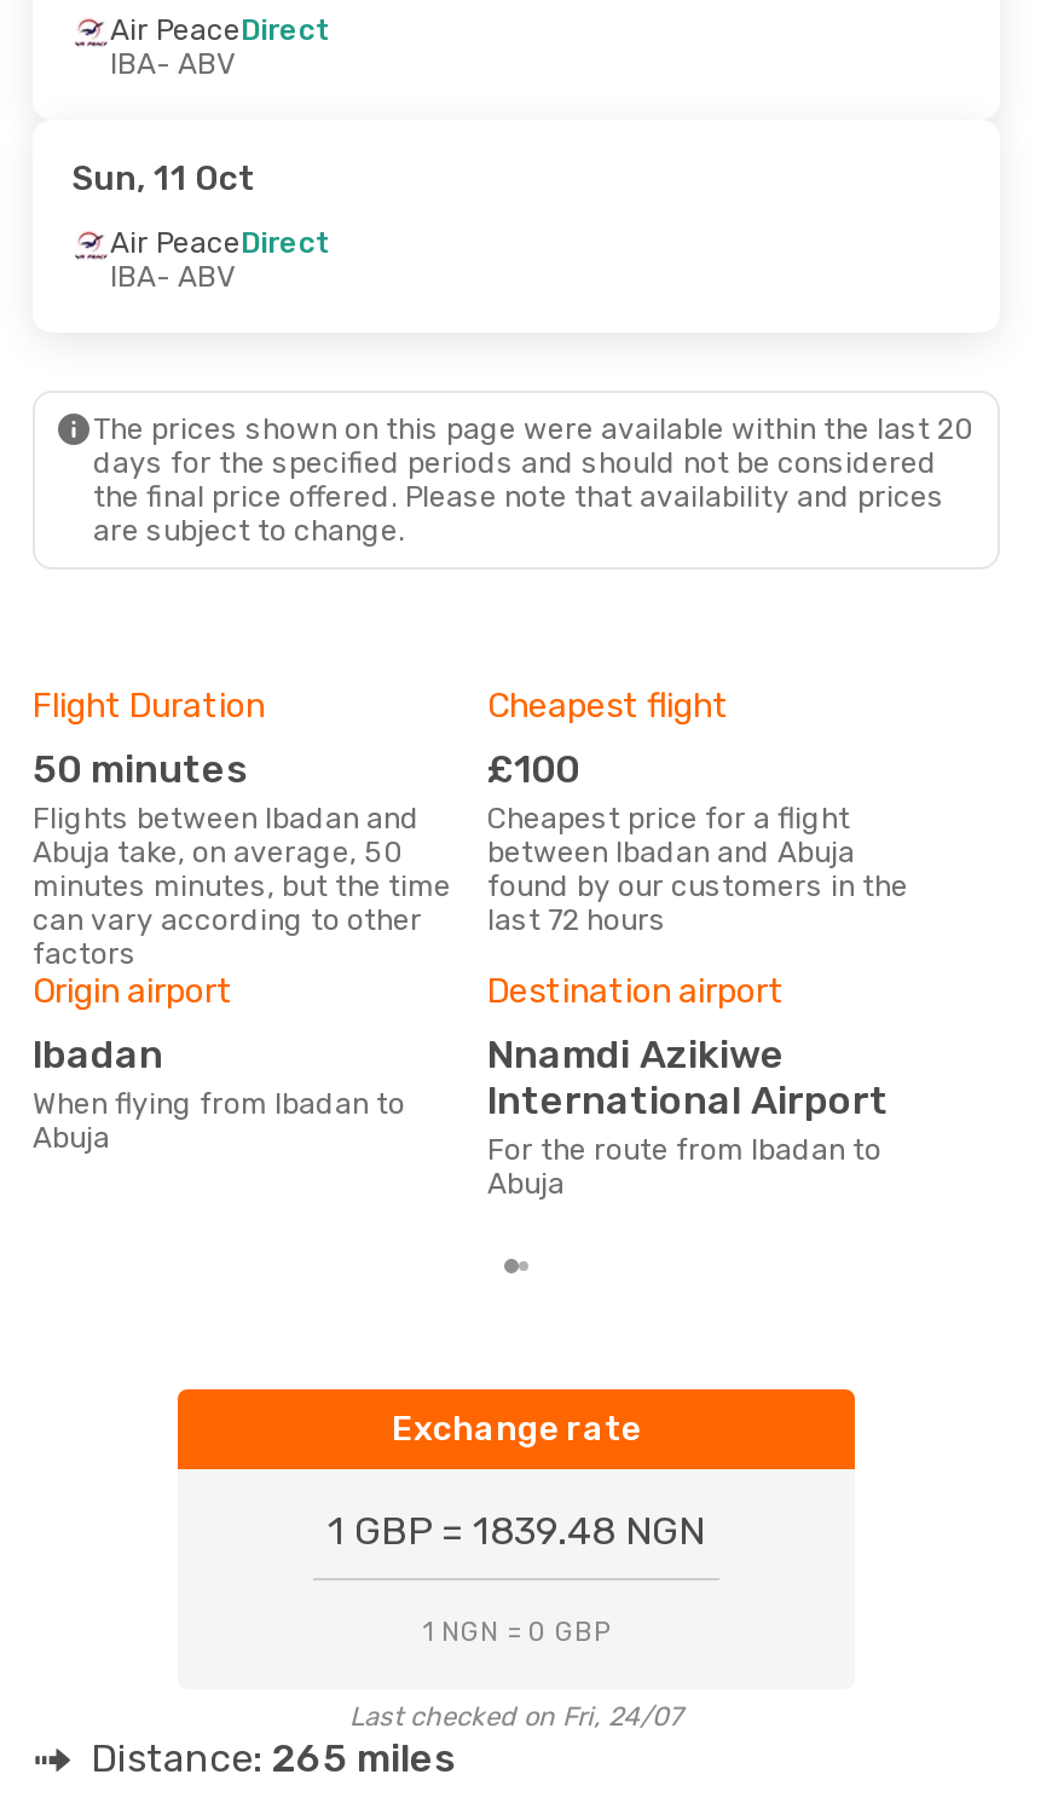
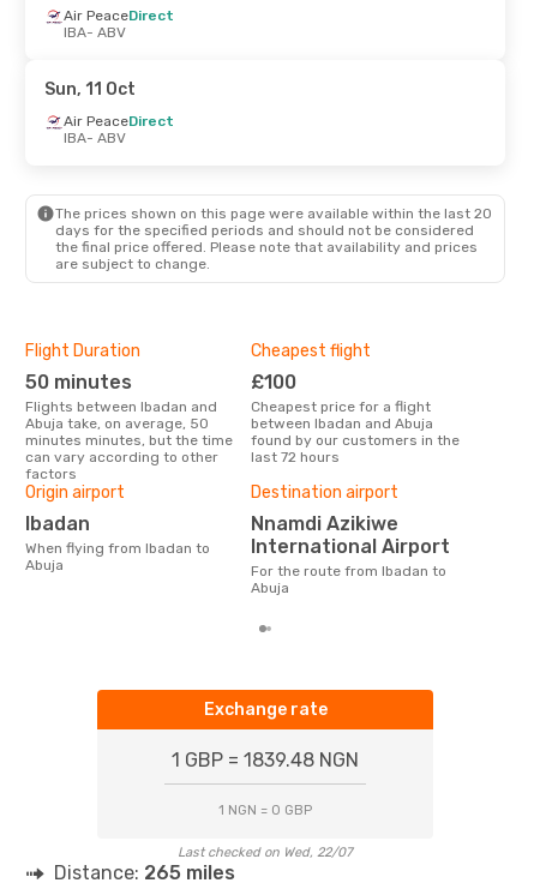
[349,1701,683,1732] Last checked on Fri, 24/07 -> [178,844,353,860] Last checked on Wed, 22/07

